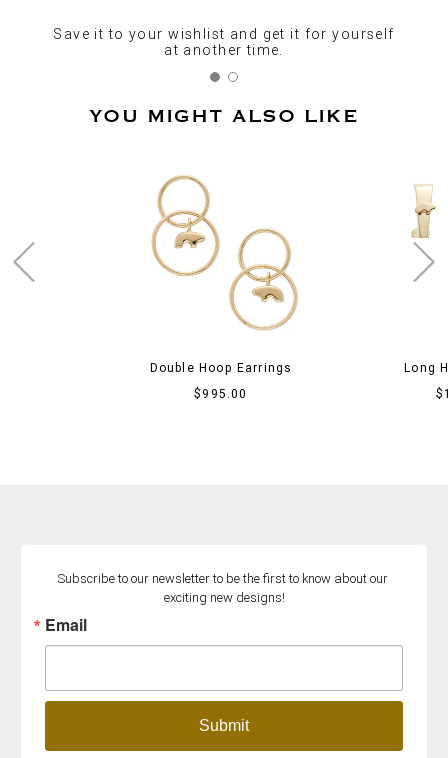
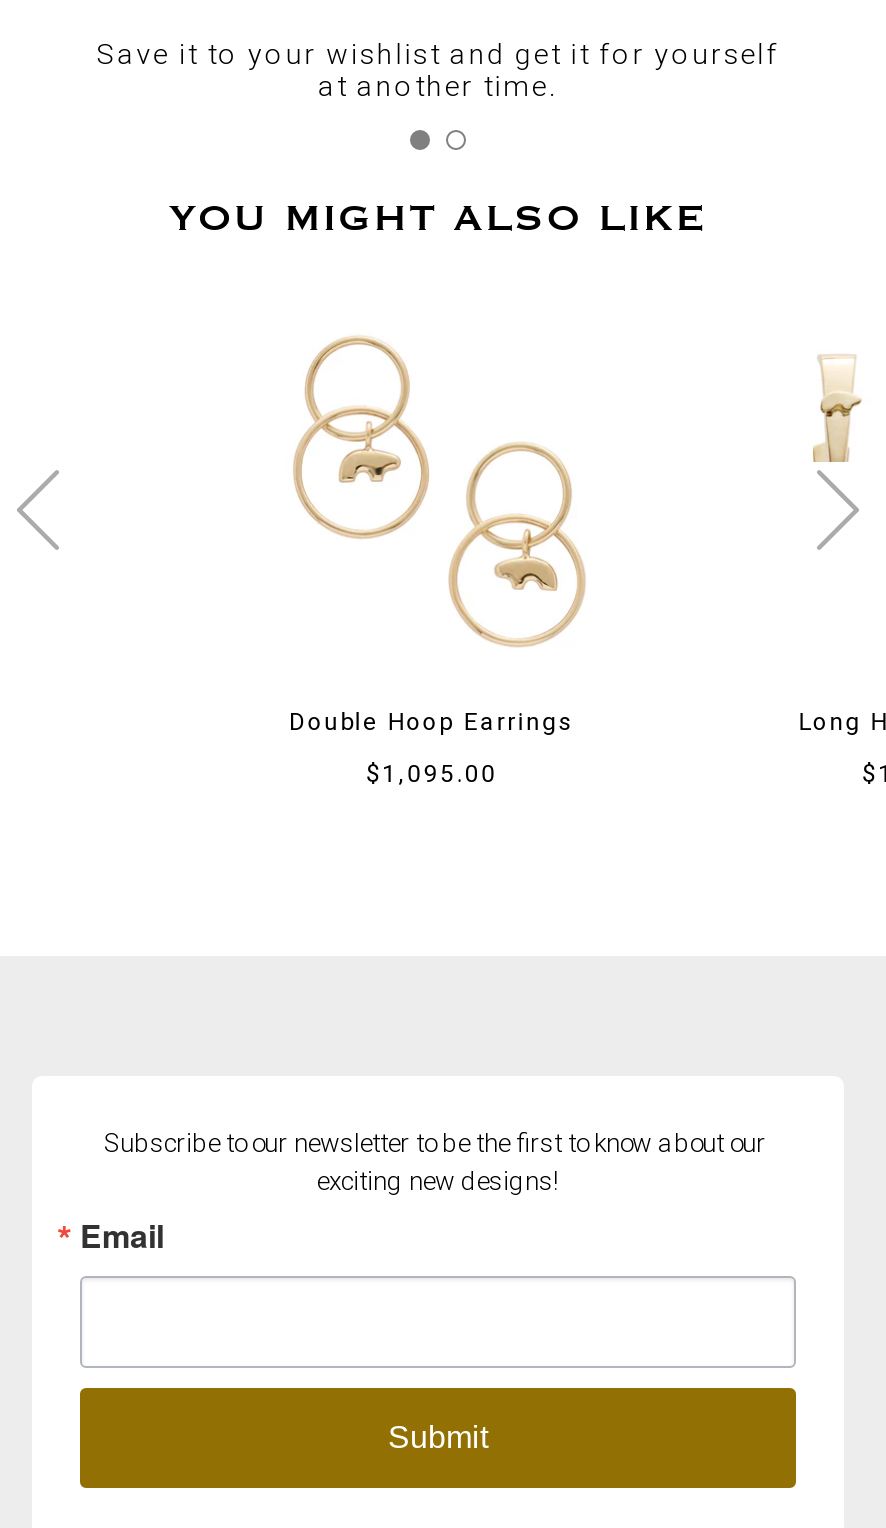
[194,387,248,401] $995.00 -> [366,761,498,789] $1,095.00

